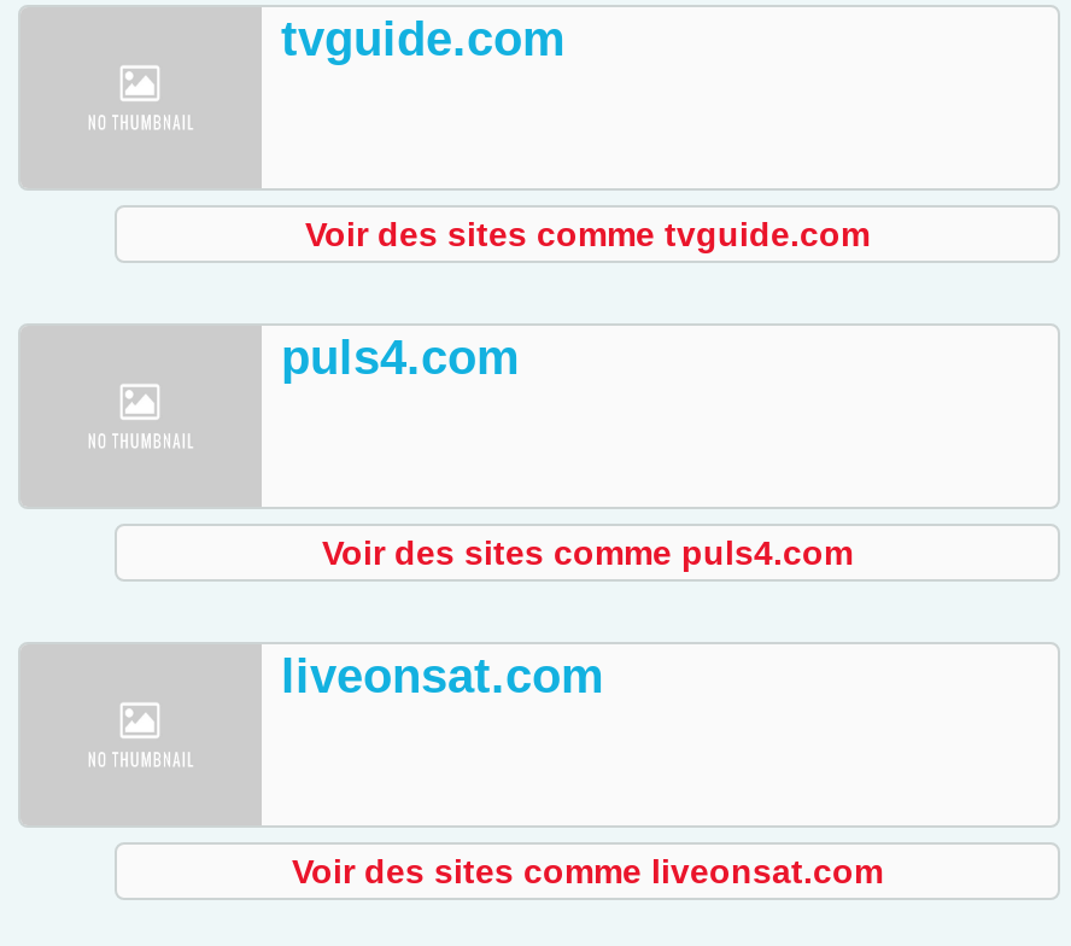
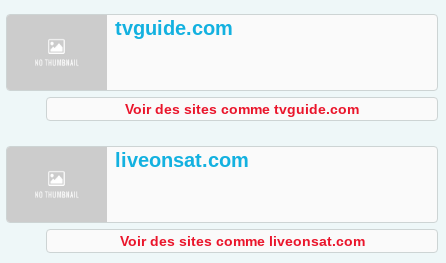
[281,331,520,384] puls4.com -> none
[322,534,853,572] Voir des sites comme puls4.com -> none

